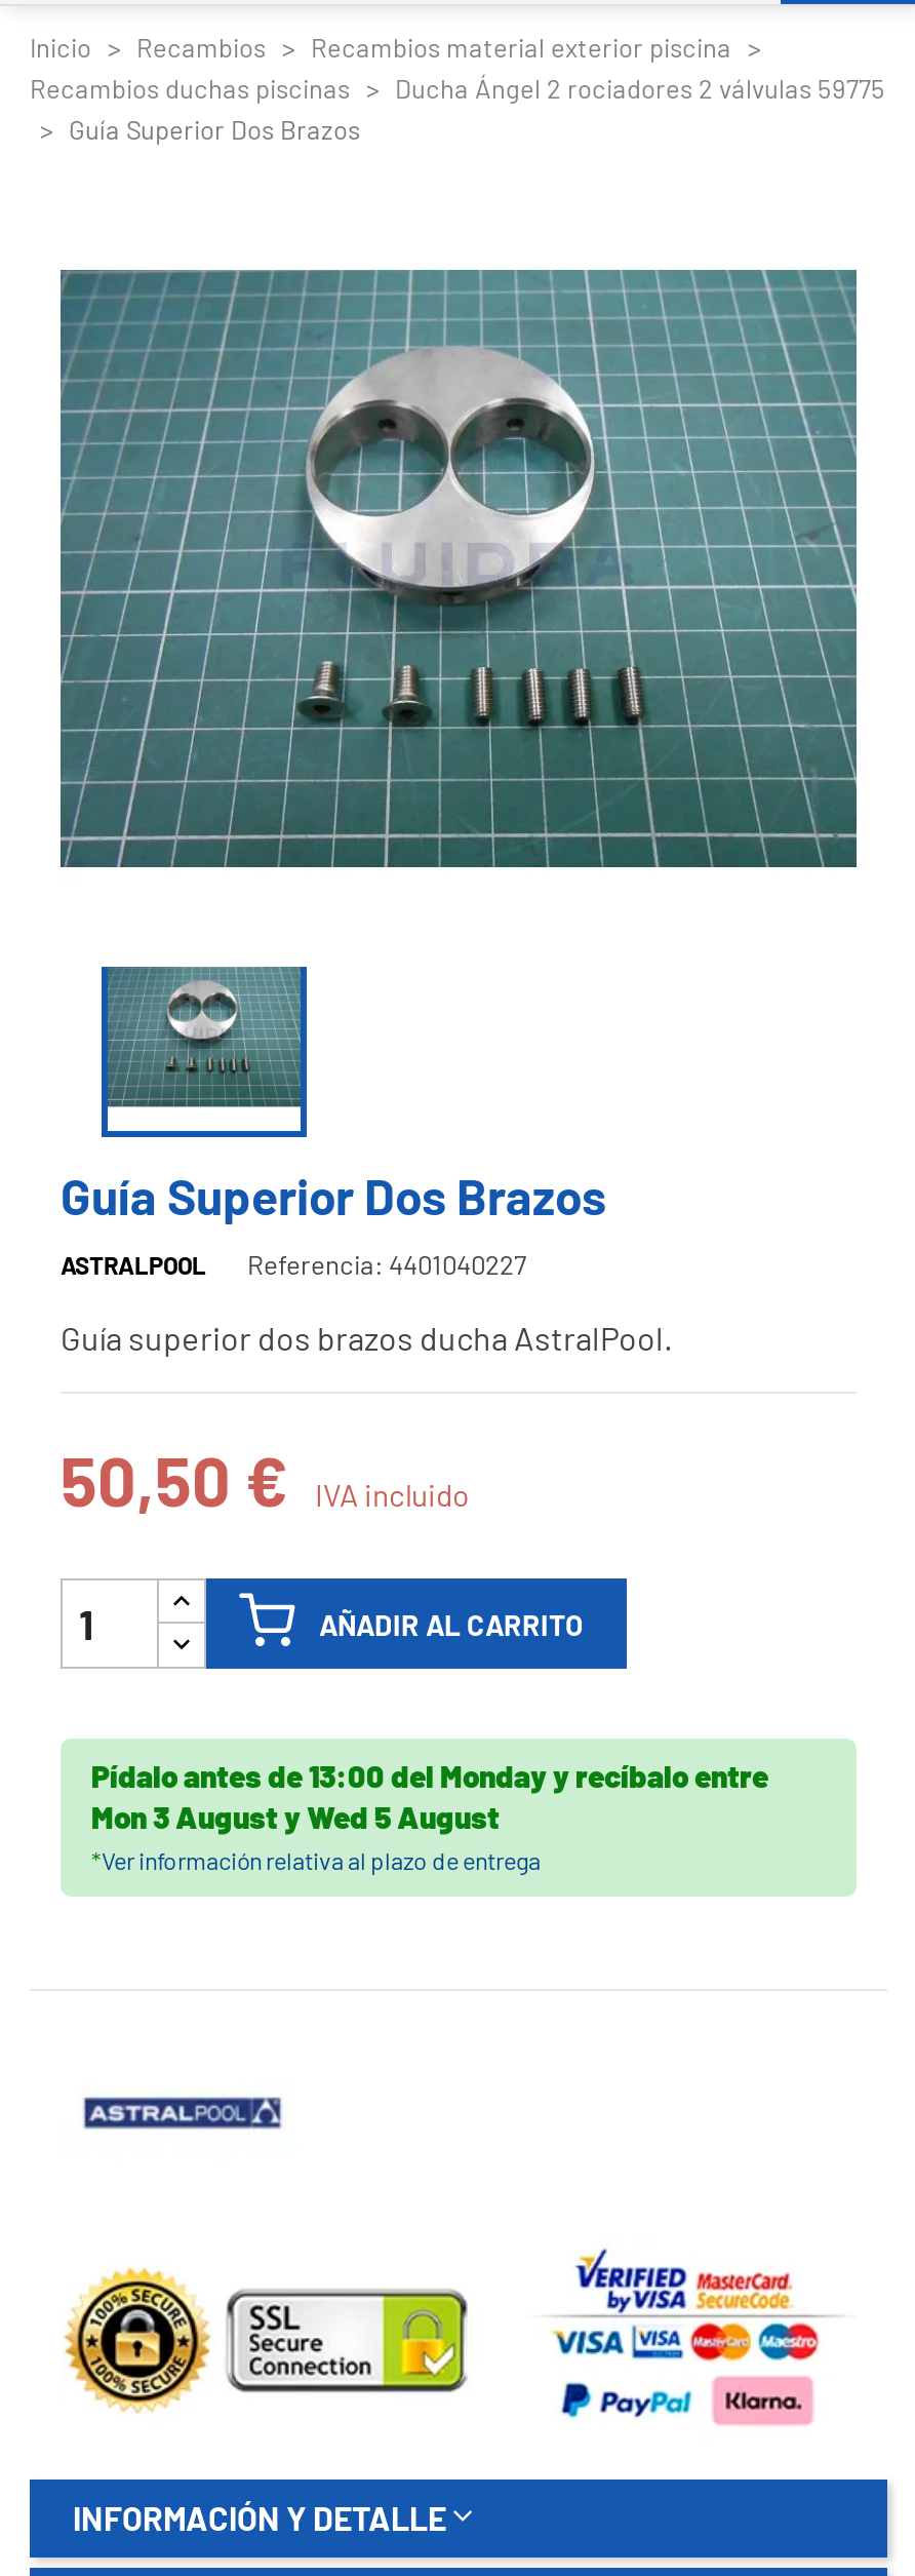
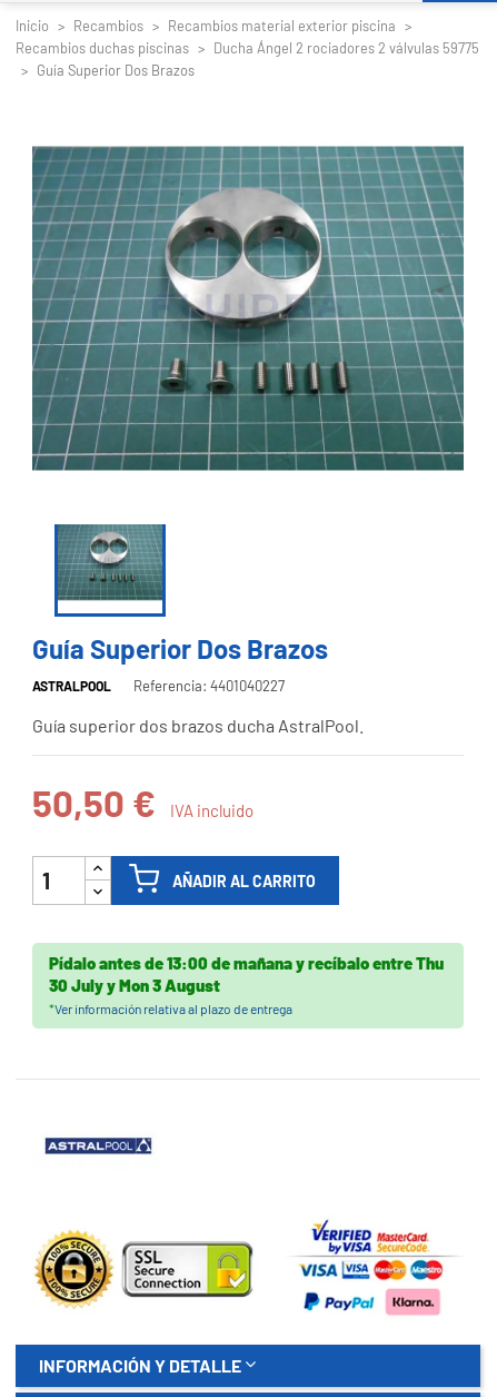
[91,1757,768,1835] Pídalo antes de 13:00 del Mondayy recíbalo entre | Mon 3 August y Wed 5 August -> [49,953,444,995] Pídalo antes de13:00 de mañanay recíbaloentreThu | 30 JulyyMon 3 August

